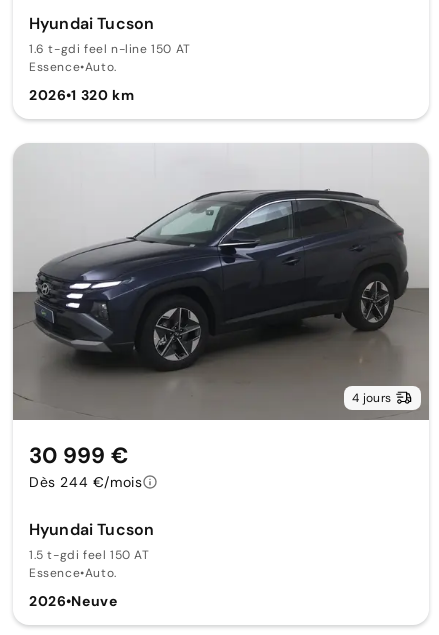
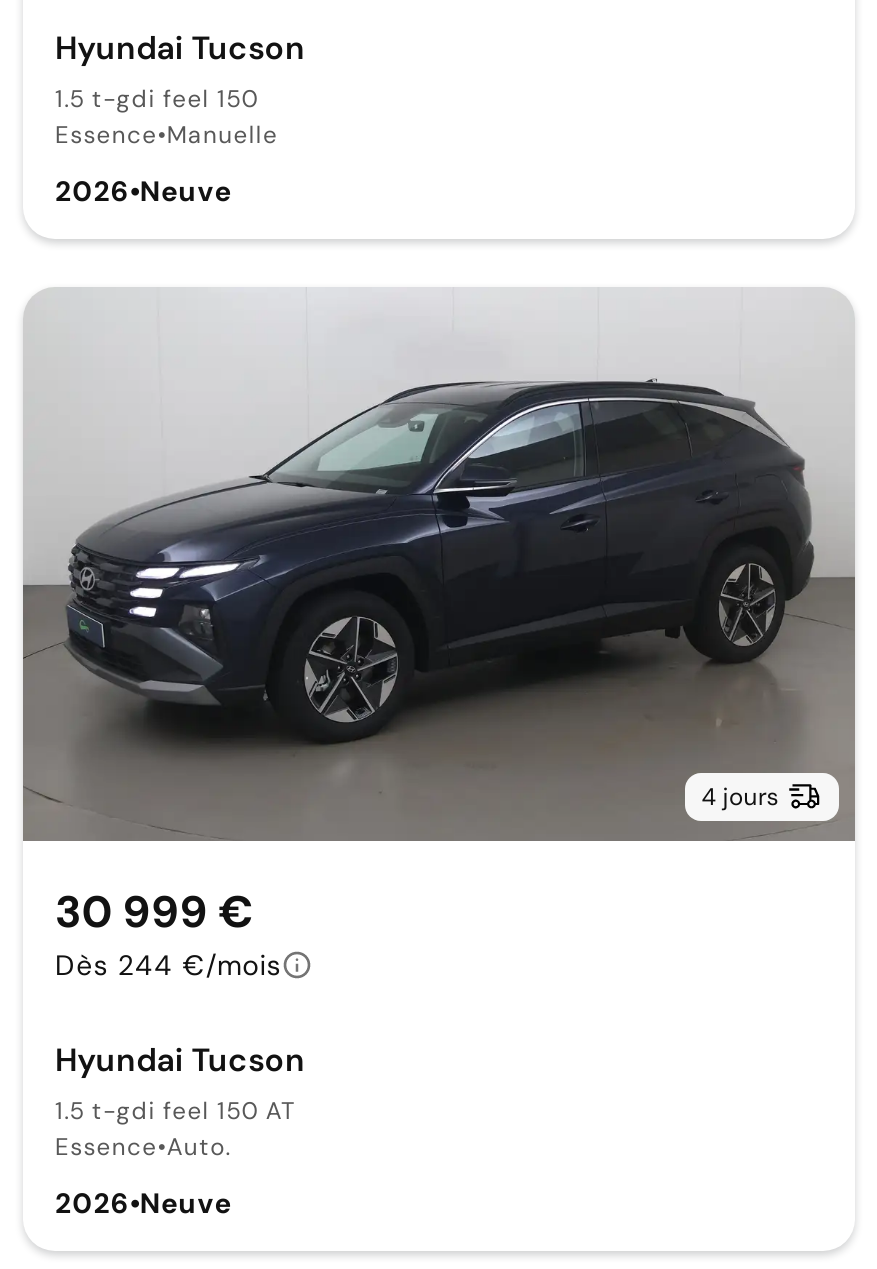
[29,41,191,75] 1.6 t-gdi feel n-line 150 AT | Essence•Auto. -> [55,83,278,151] 1.5 t-gdi feel 150 | Essence•Manuelle
[29,86,134,104] 2026•1 320 km -> [55,173,232,209] 2026•Neuve

